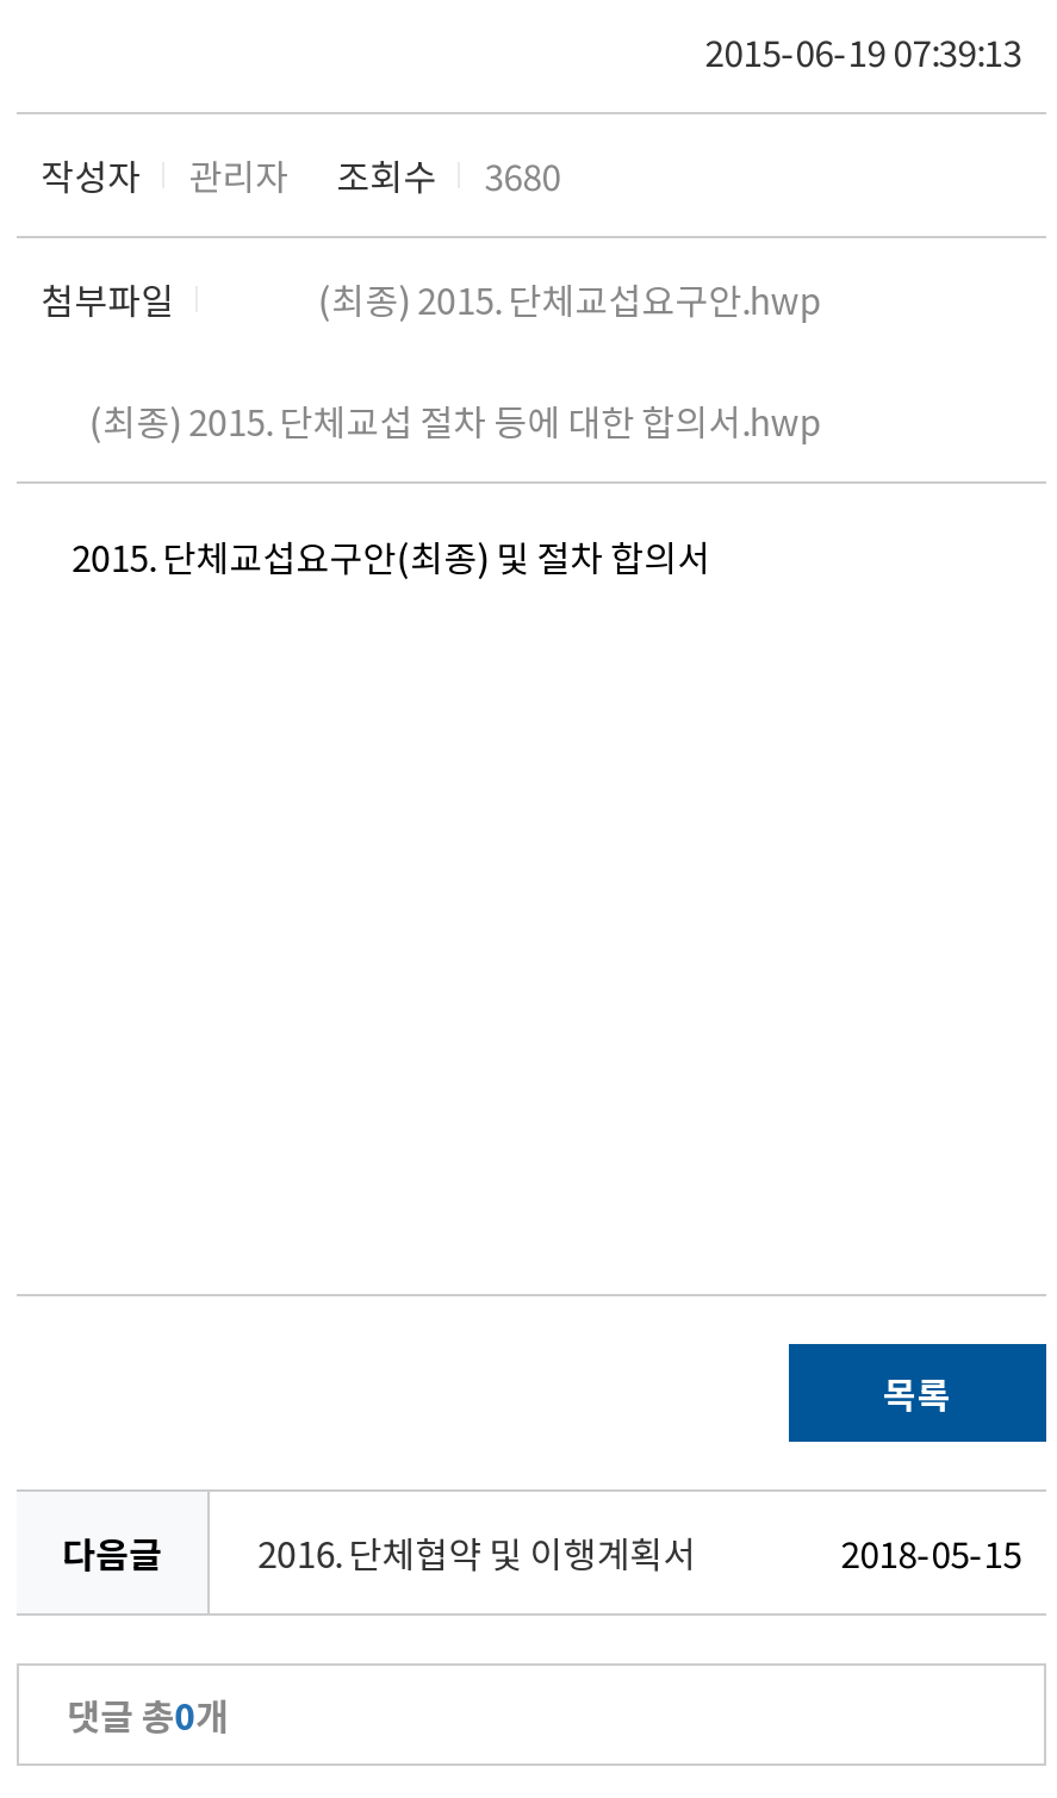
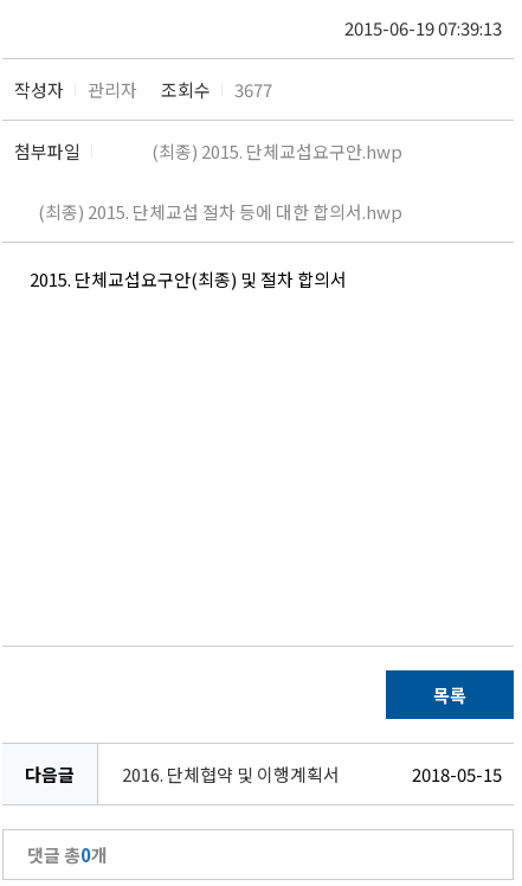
[41,149,561,199] 작성자 관리자 조회수 3680 -> [15,77,273,102] 작성자 관리자 조회수 3677

